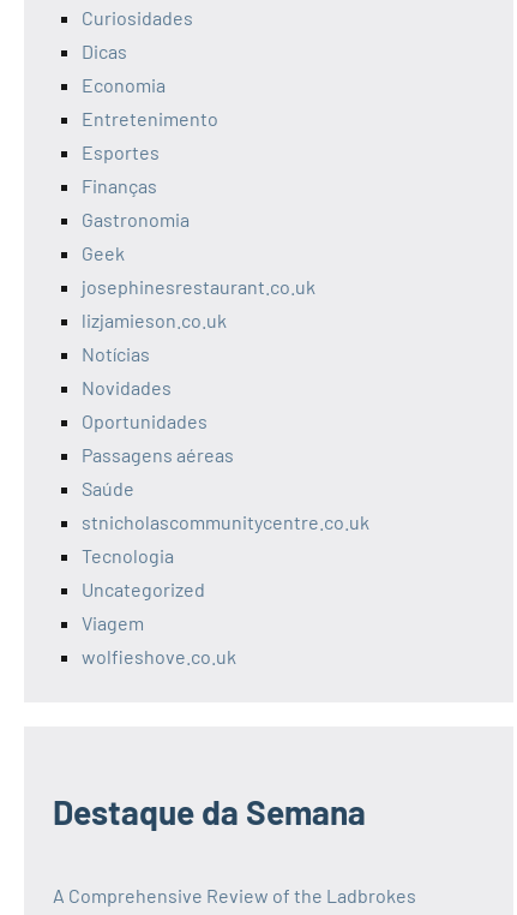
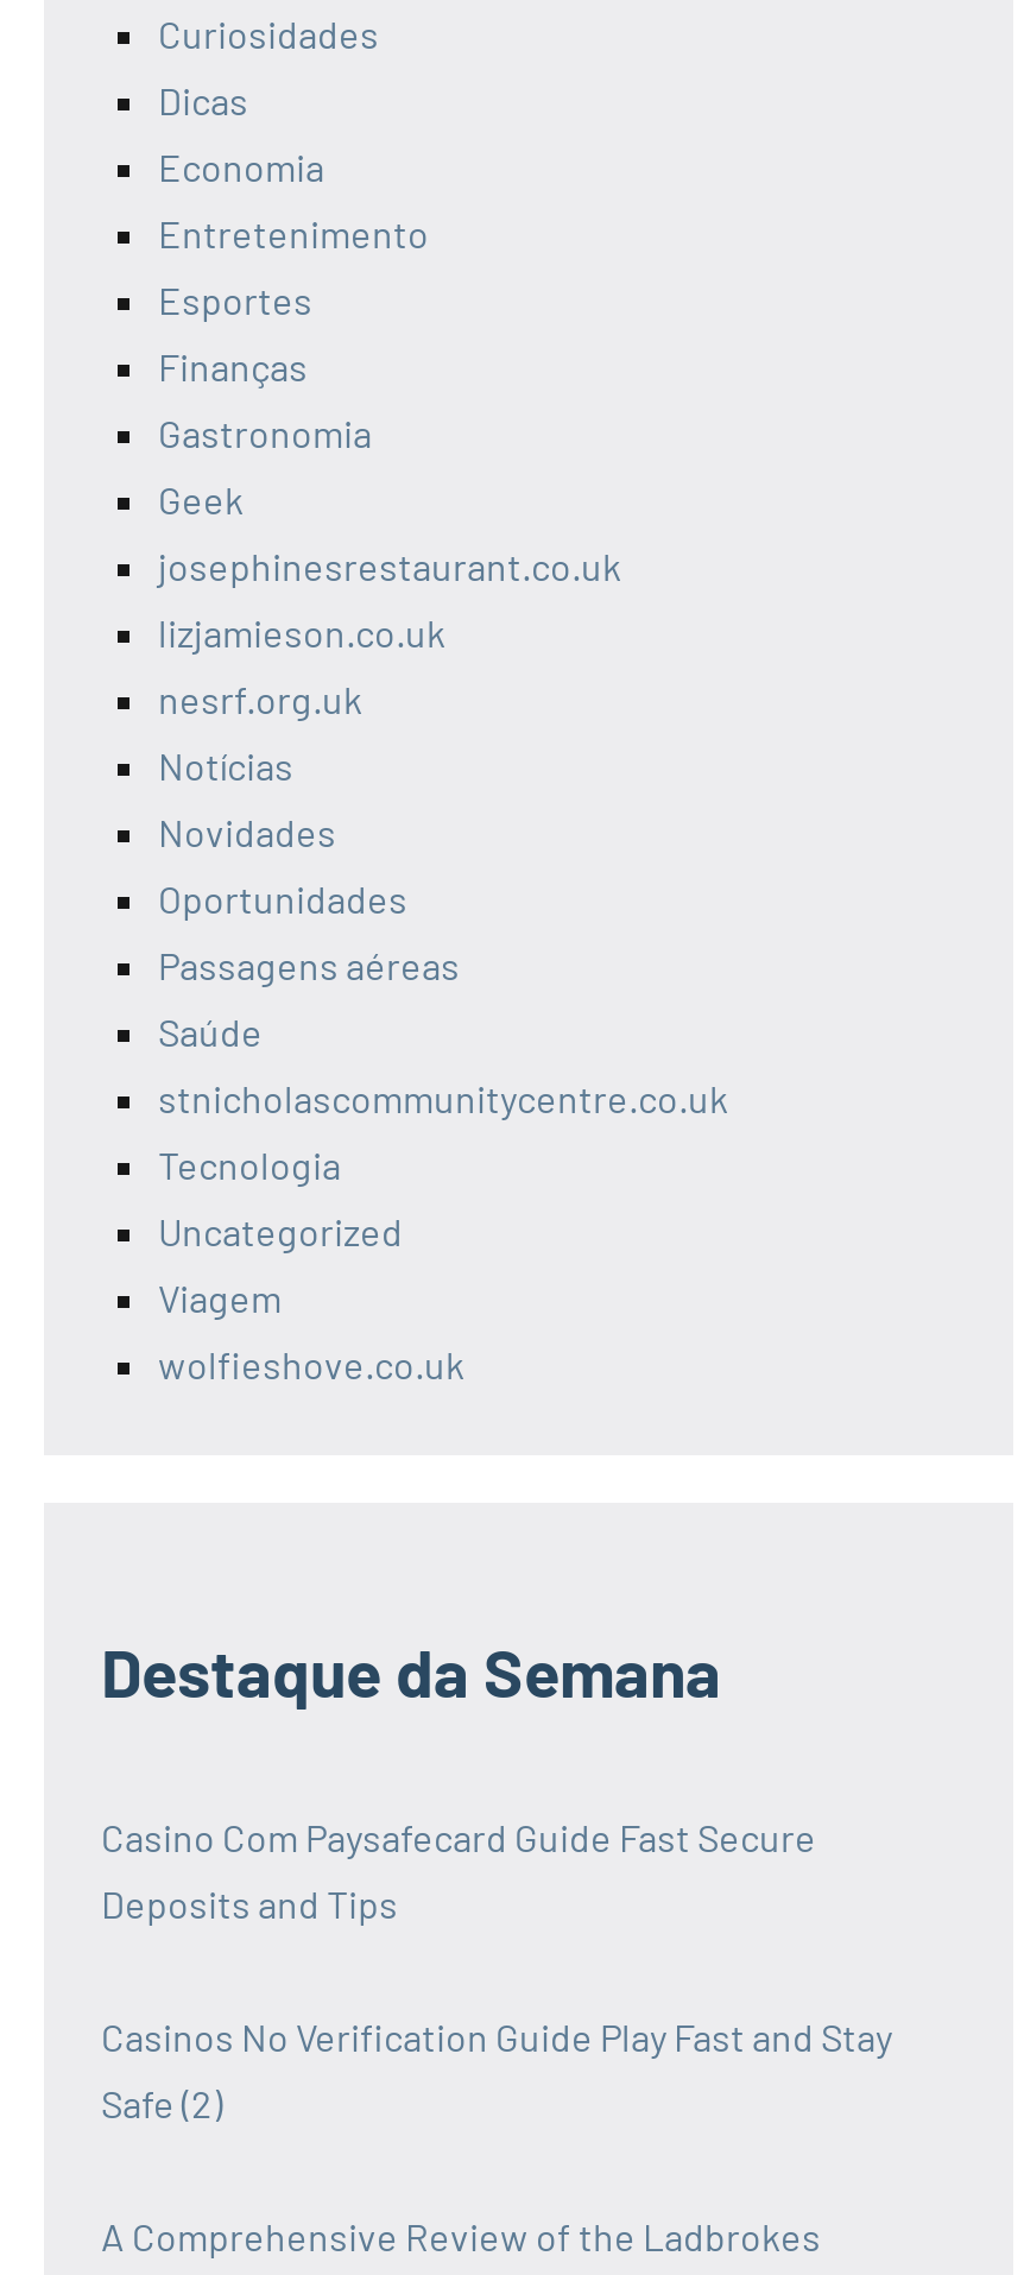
none -> [158,677,362,722] nesrf.org.uk
none -> [101,1815,892,2126] Casino Com Paysafecard Guide Fast Secure | Deposits and Tips | Casinos No Verification Guide Play Fast and Stay | Safe (2)

